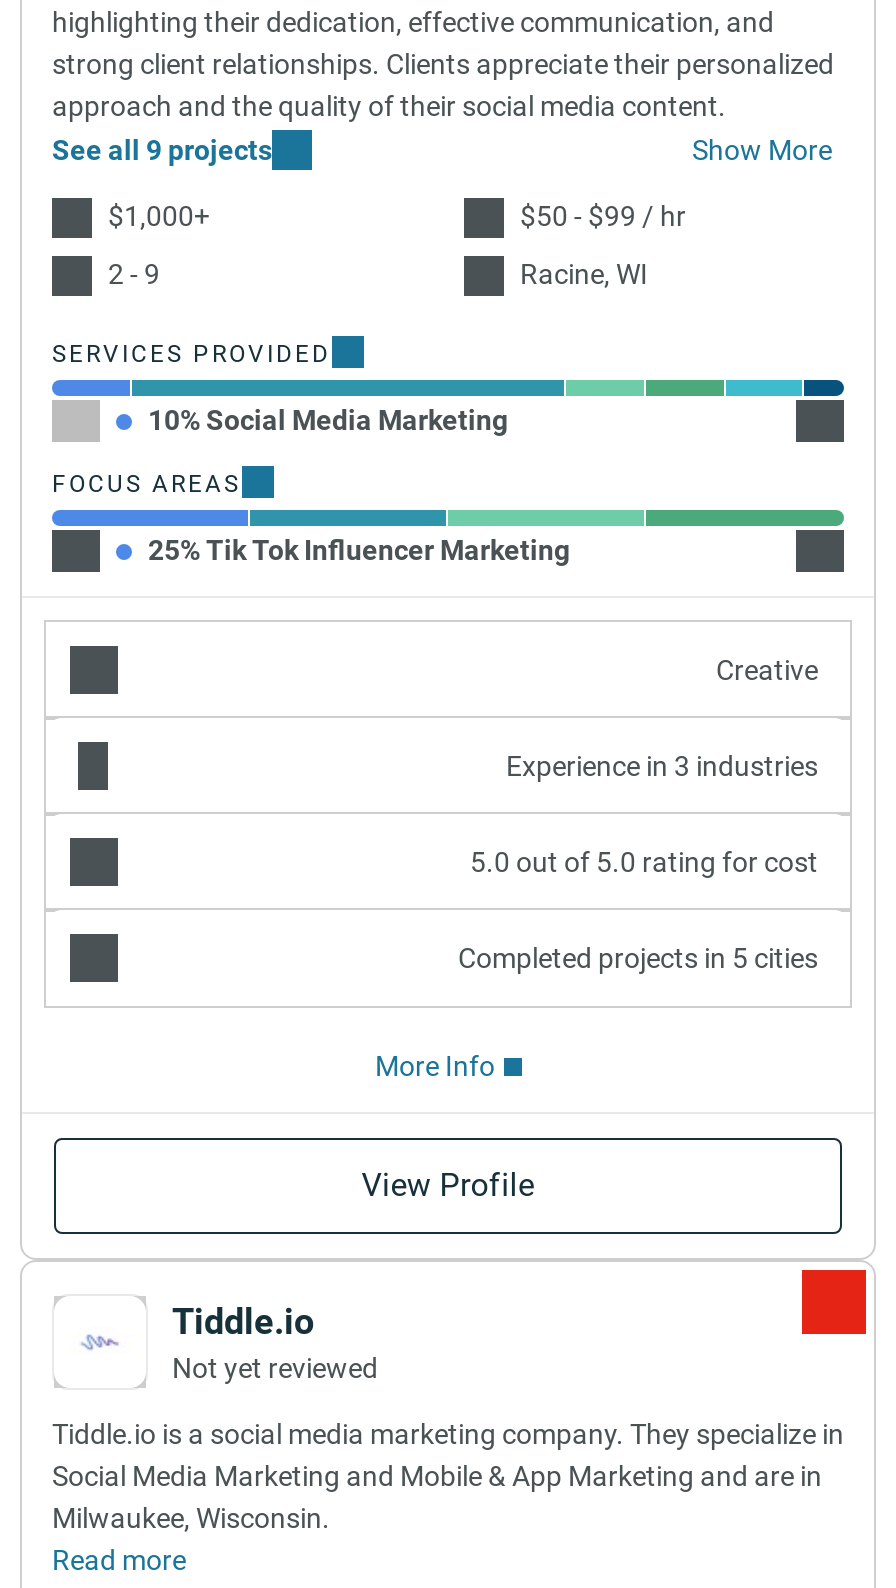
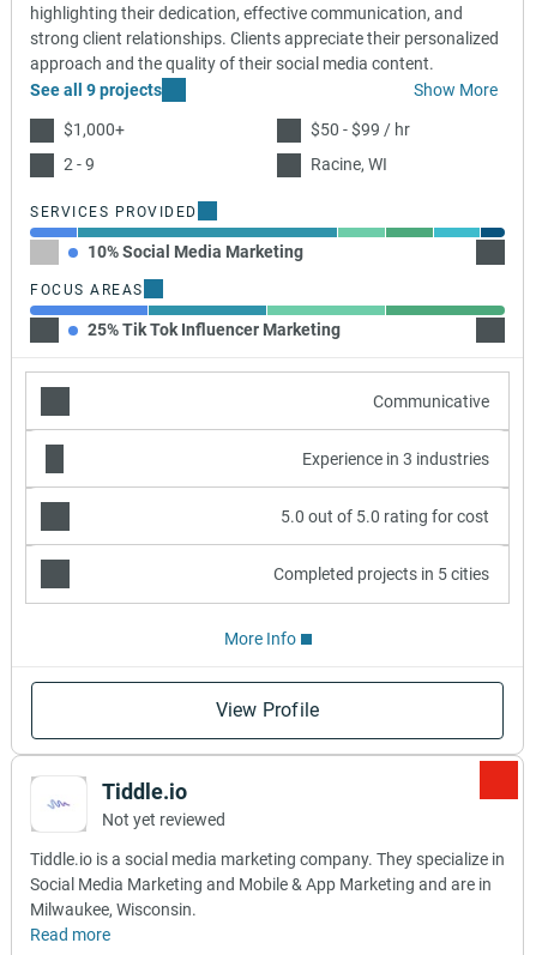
[716,653,818,685] Creative -> [373,391,489,410] Communicative

